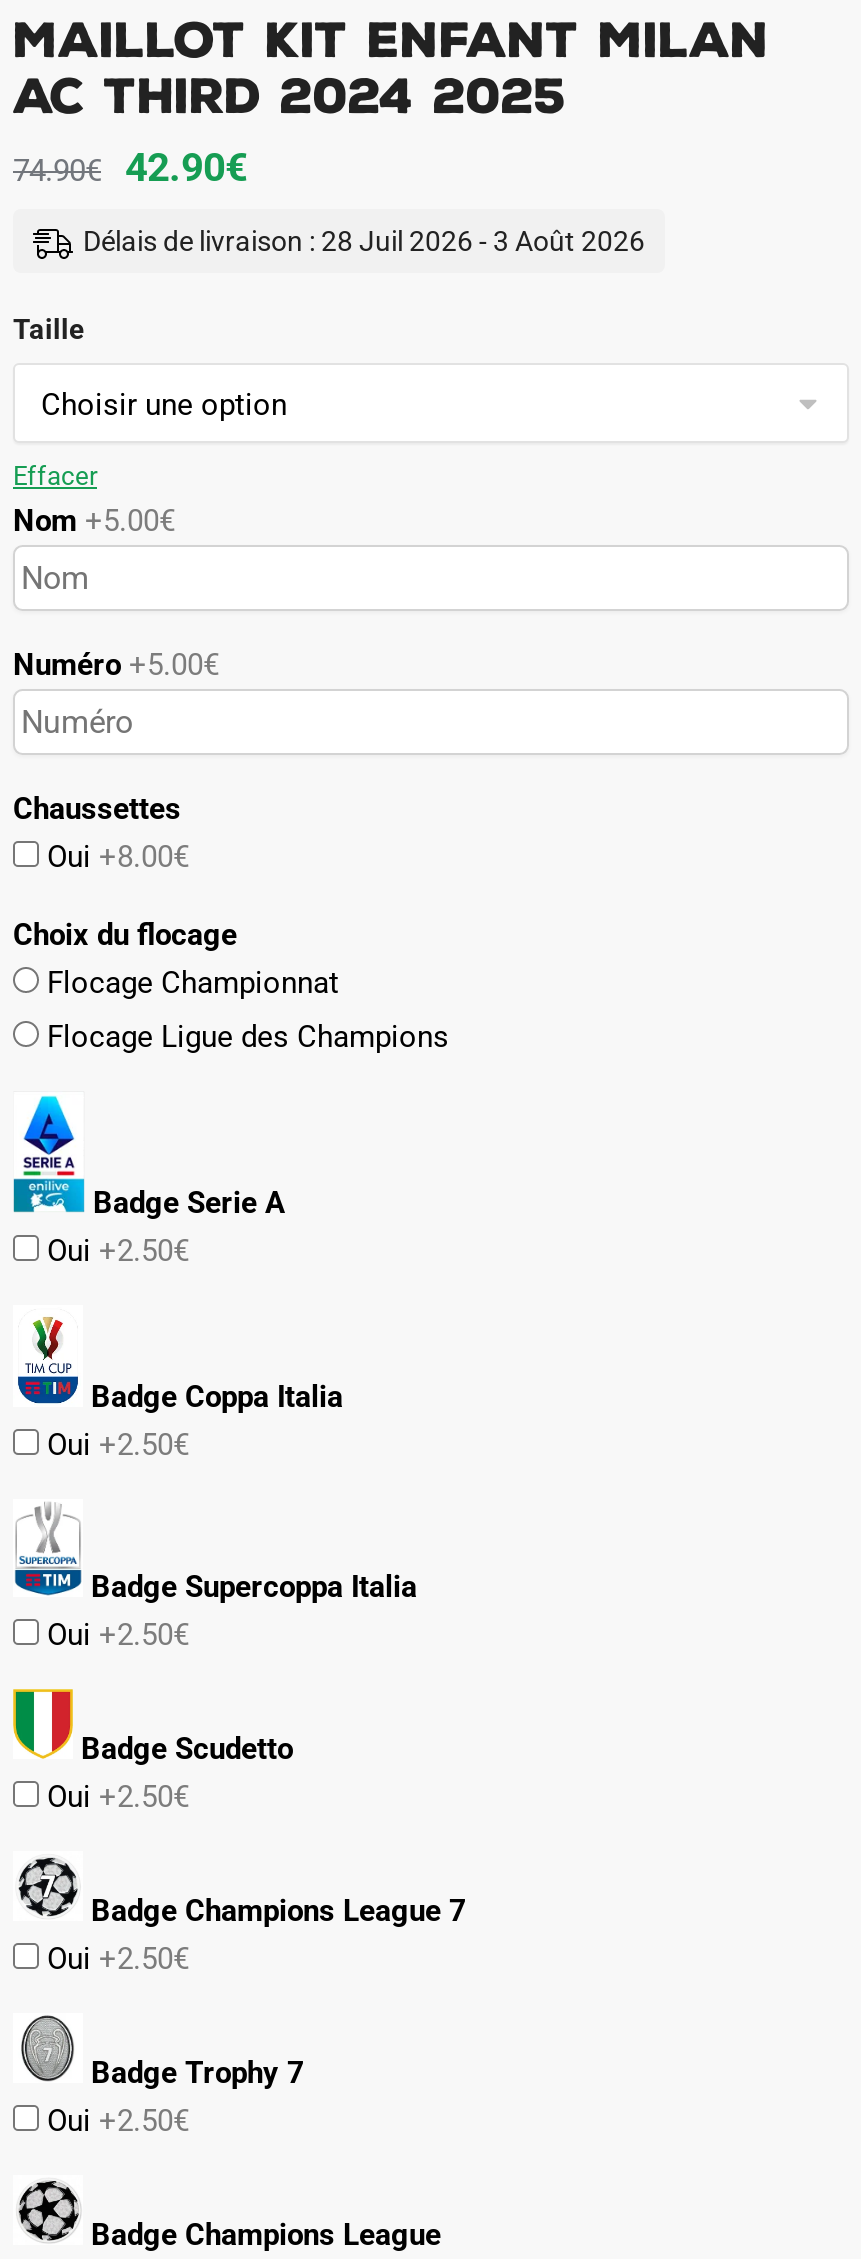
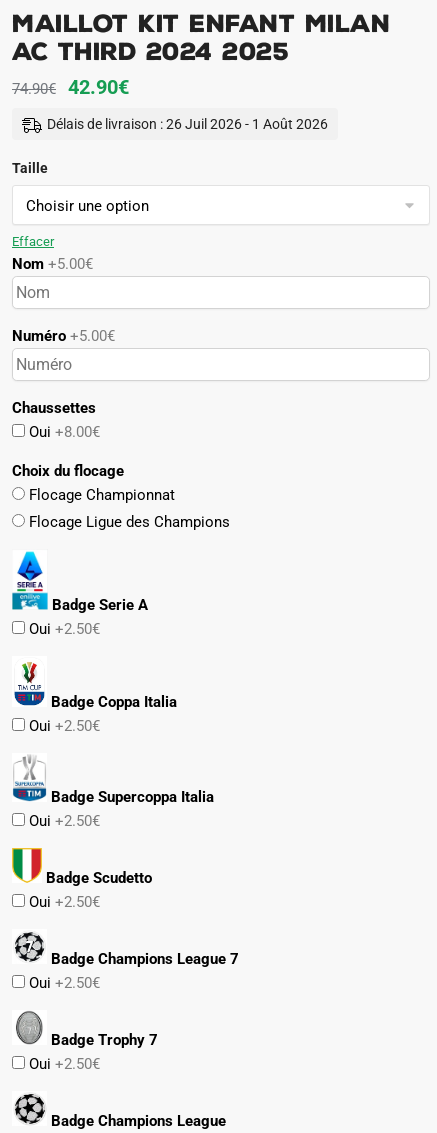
[83,225,645,257] Délais de livraison : 28 Juil 2026 - 3 Août 2026 -> [47,116,328,132] Délais de livraison : 26 Juil 2026 - 1 Août 2026

